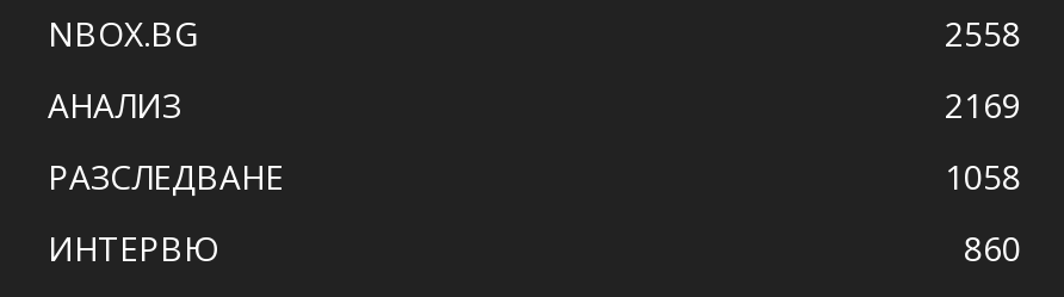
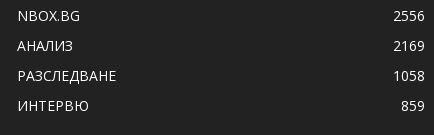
[945,10,1021,55] 2558 -> [393,6,425,25] 2556
[964,225,1021,270] 860 -> [401,96,425,115] 859

